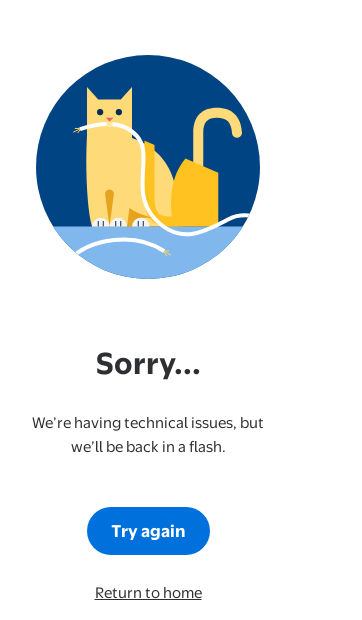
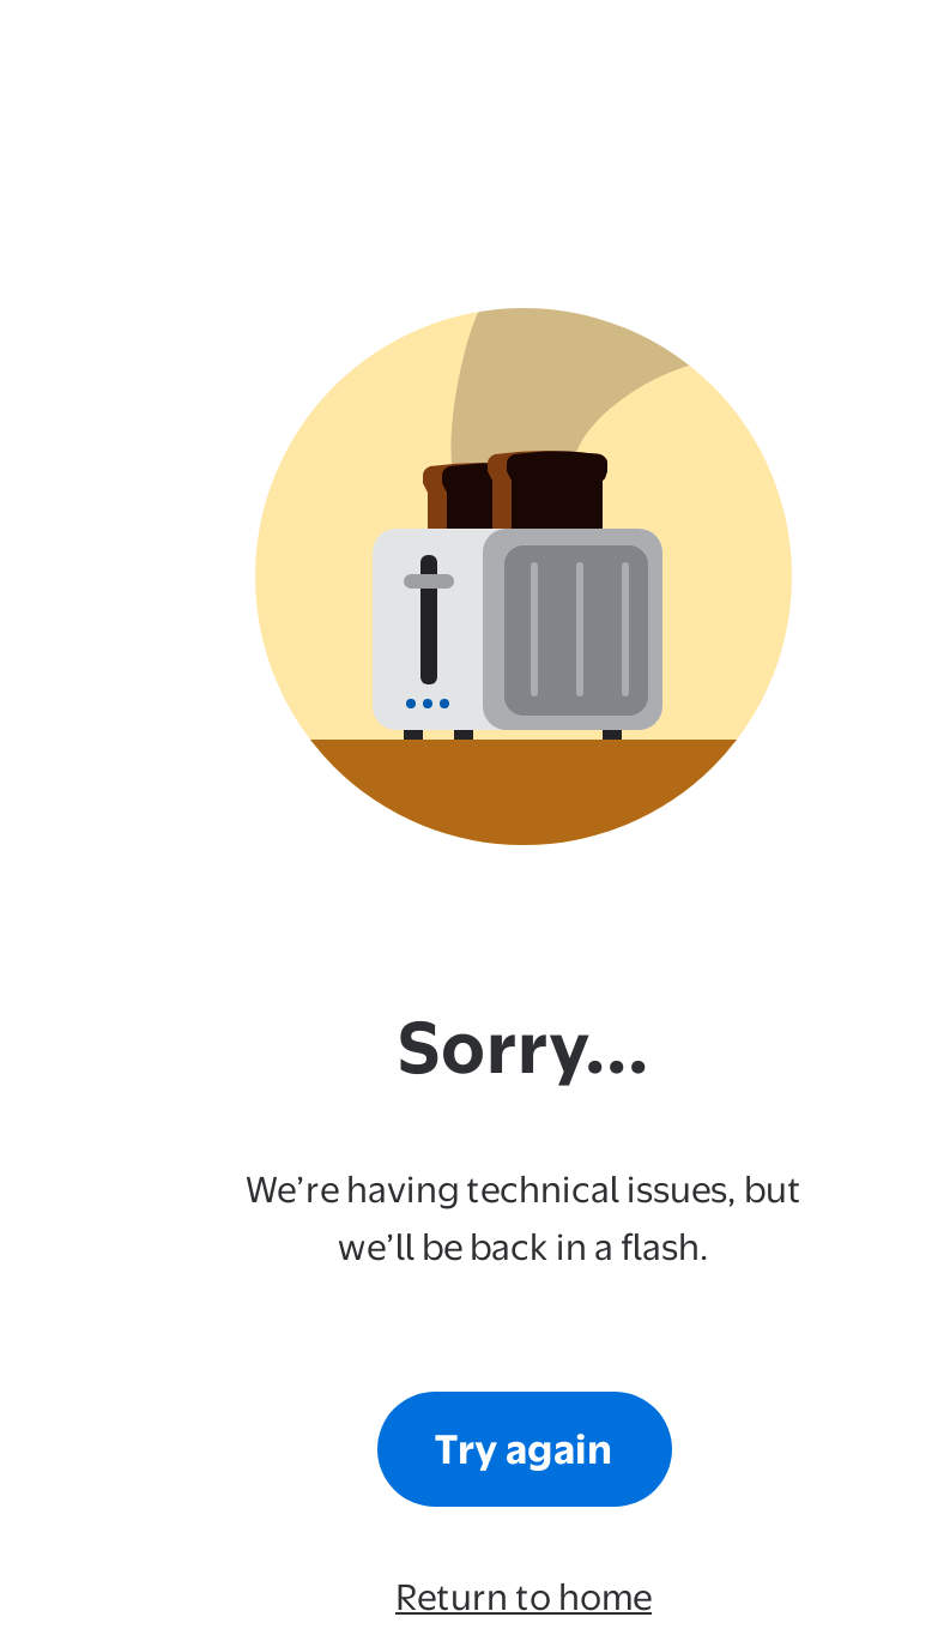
[35,54,261,280] [image] -> [255,308,792,847] [image]

